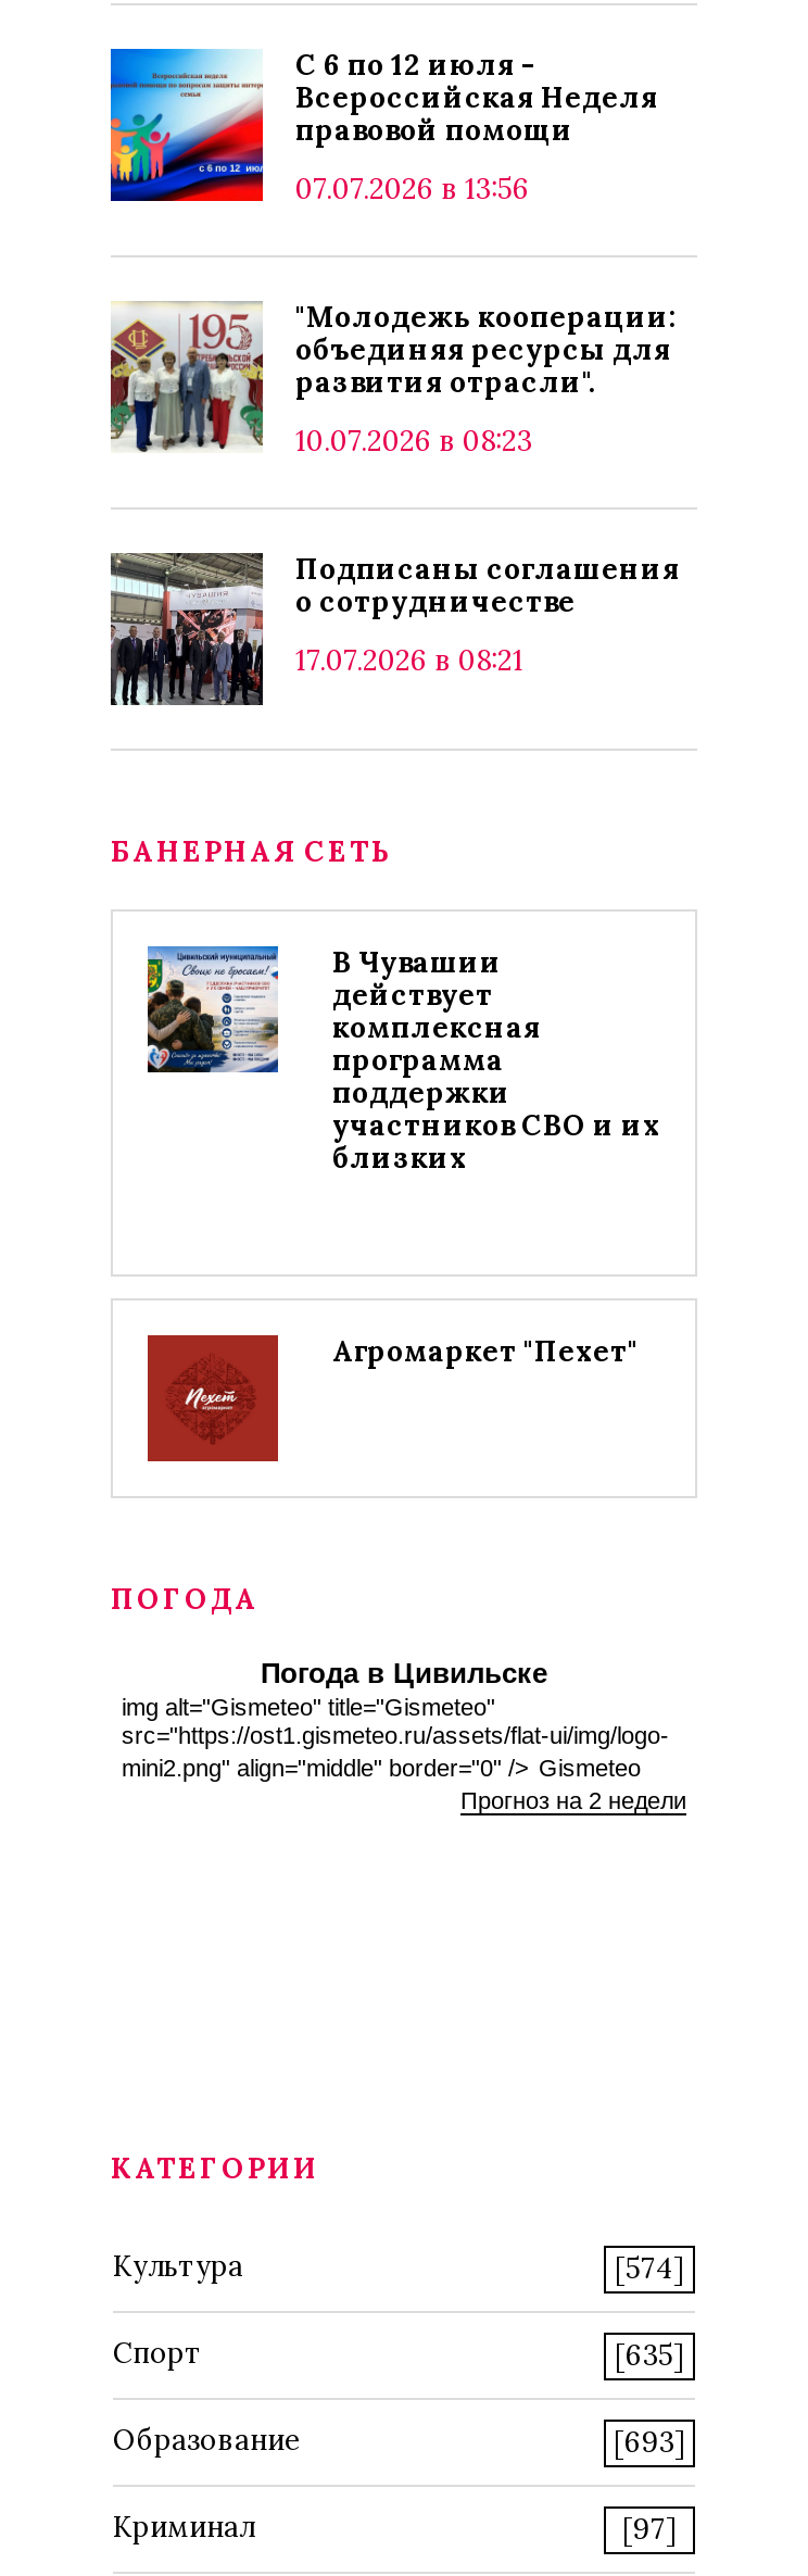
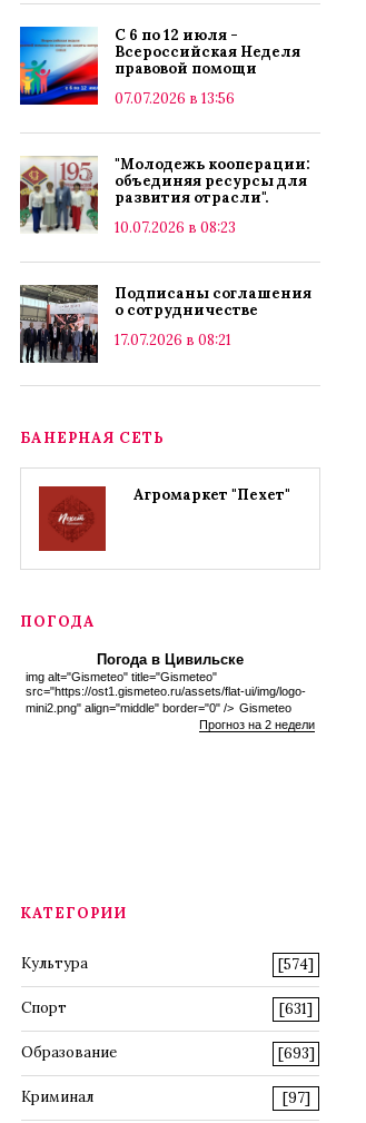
[146,944,660,1177] [image] | В Чувашии | действует | комплексная | программа | поддержки | участников СВО и их | близких -> none
[615,2337,684,2374] [635] -> [279,999,313,1018] [631]

